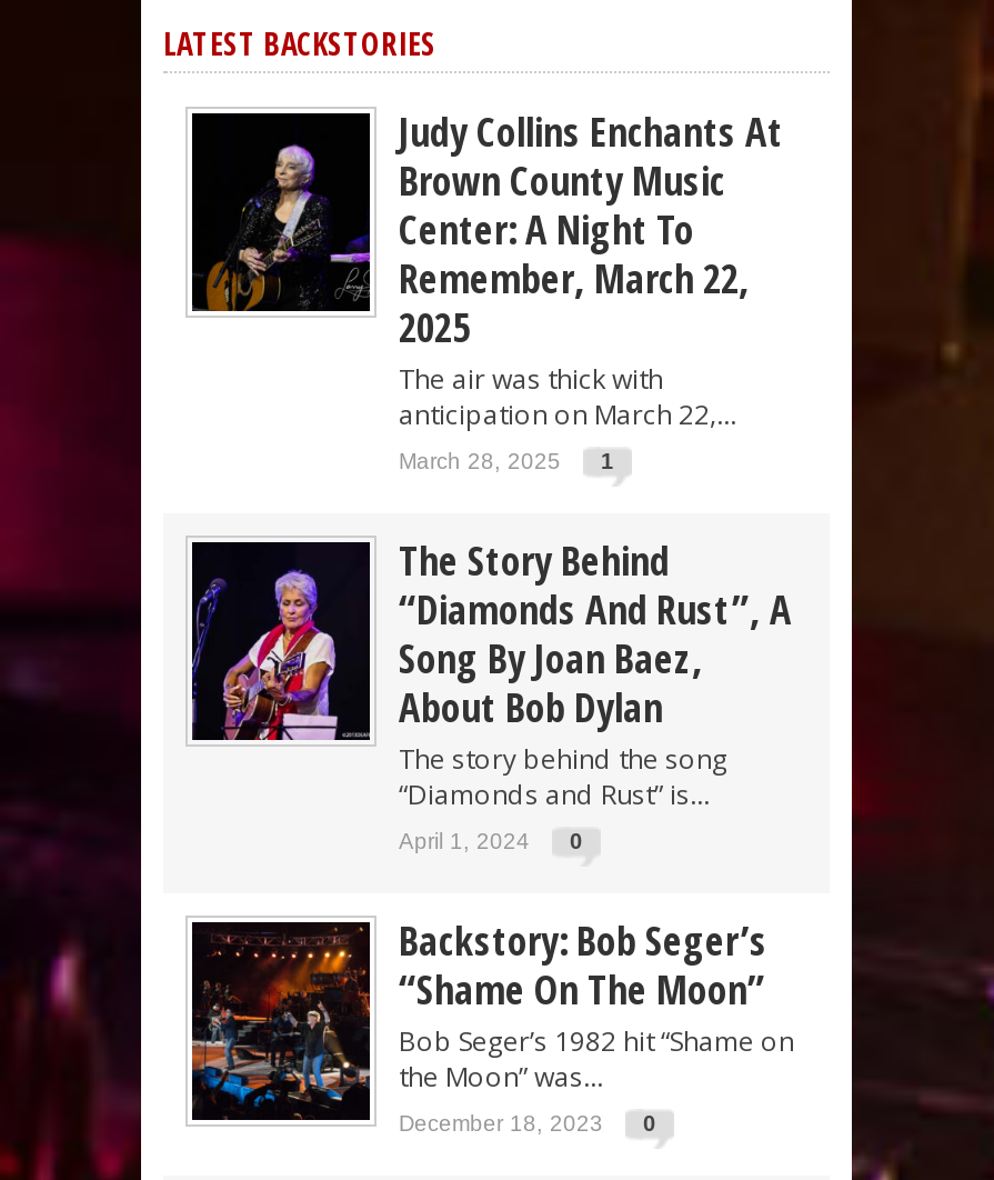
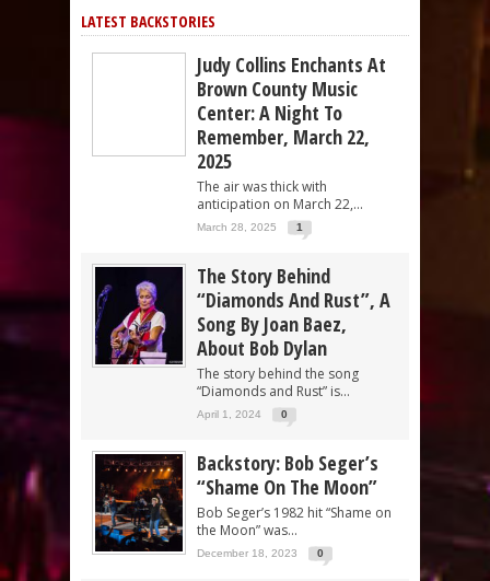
[190,111,372,313] [image] -> none

